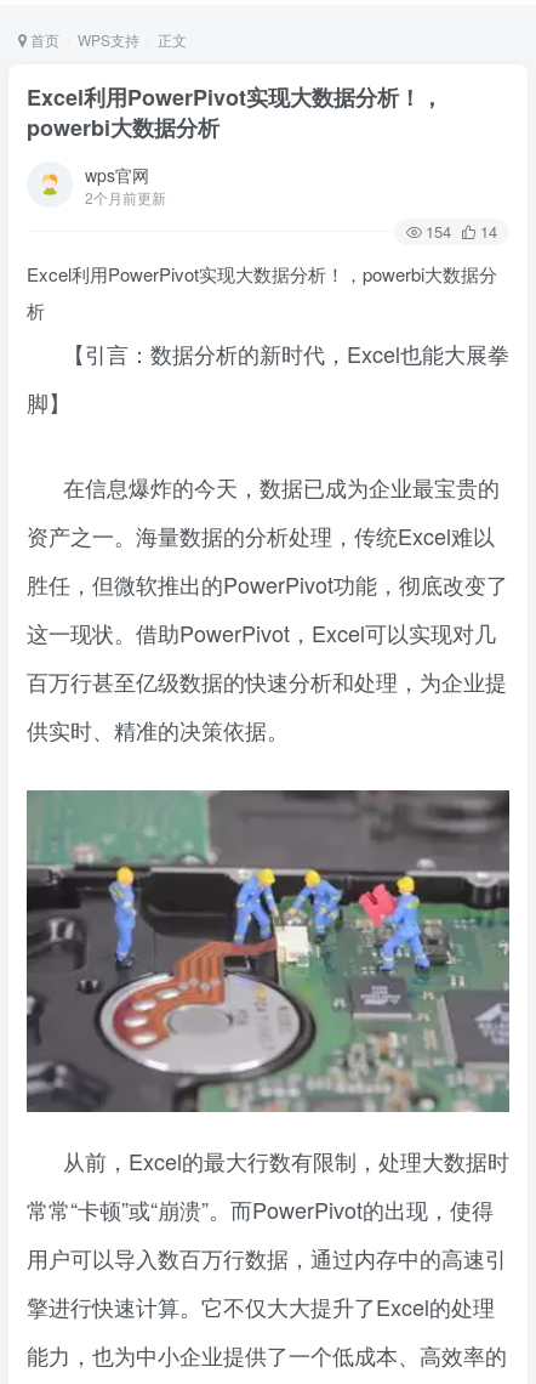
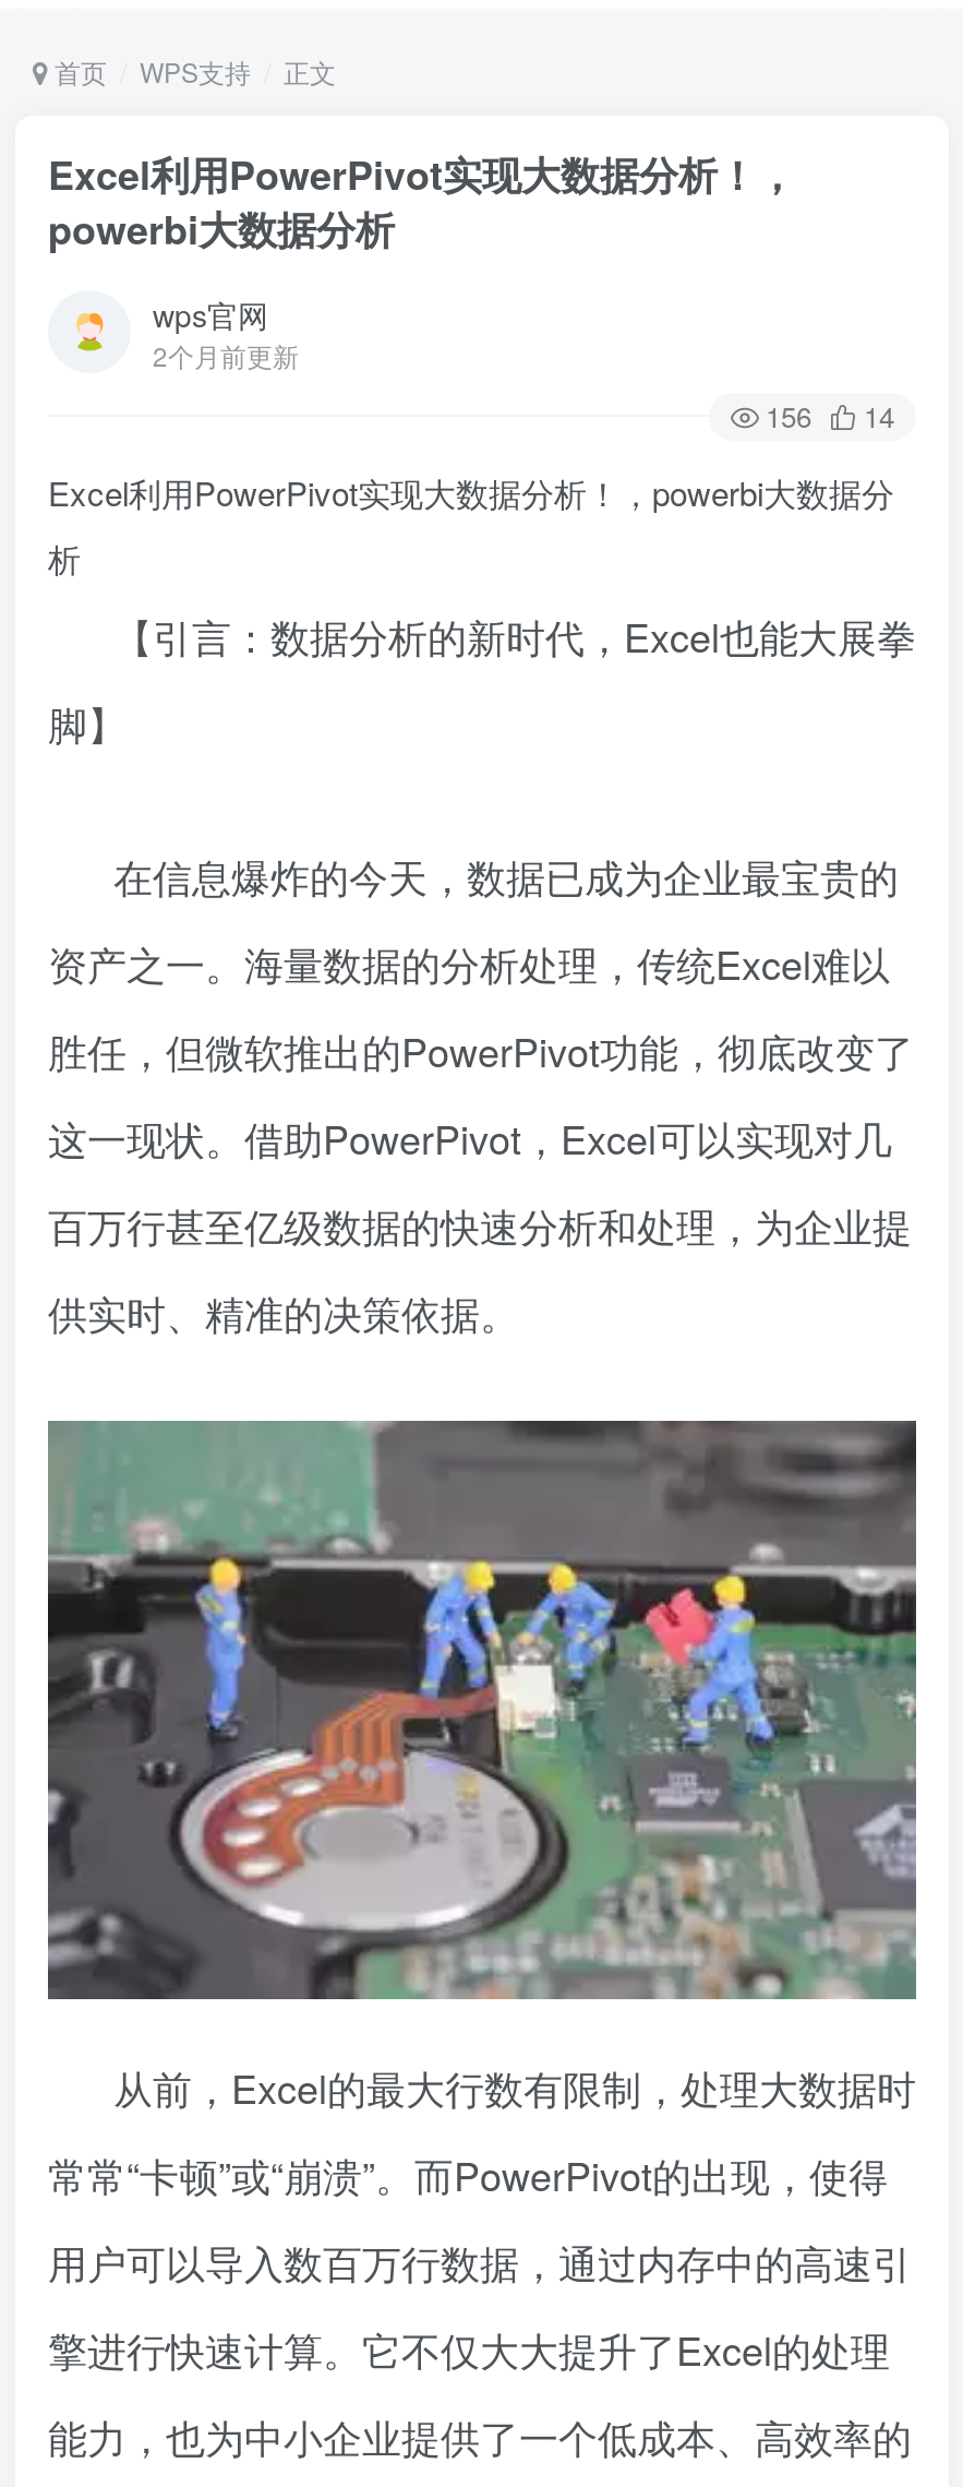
[426,220,497,243] 154 14 -> [766,395,894,437] 156 14

